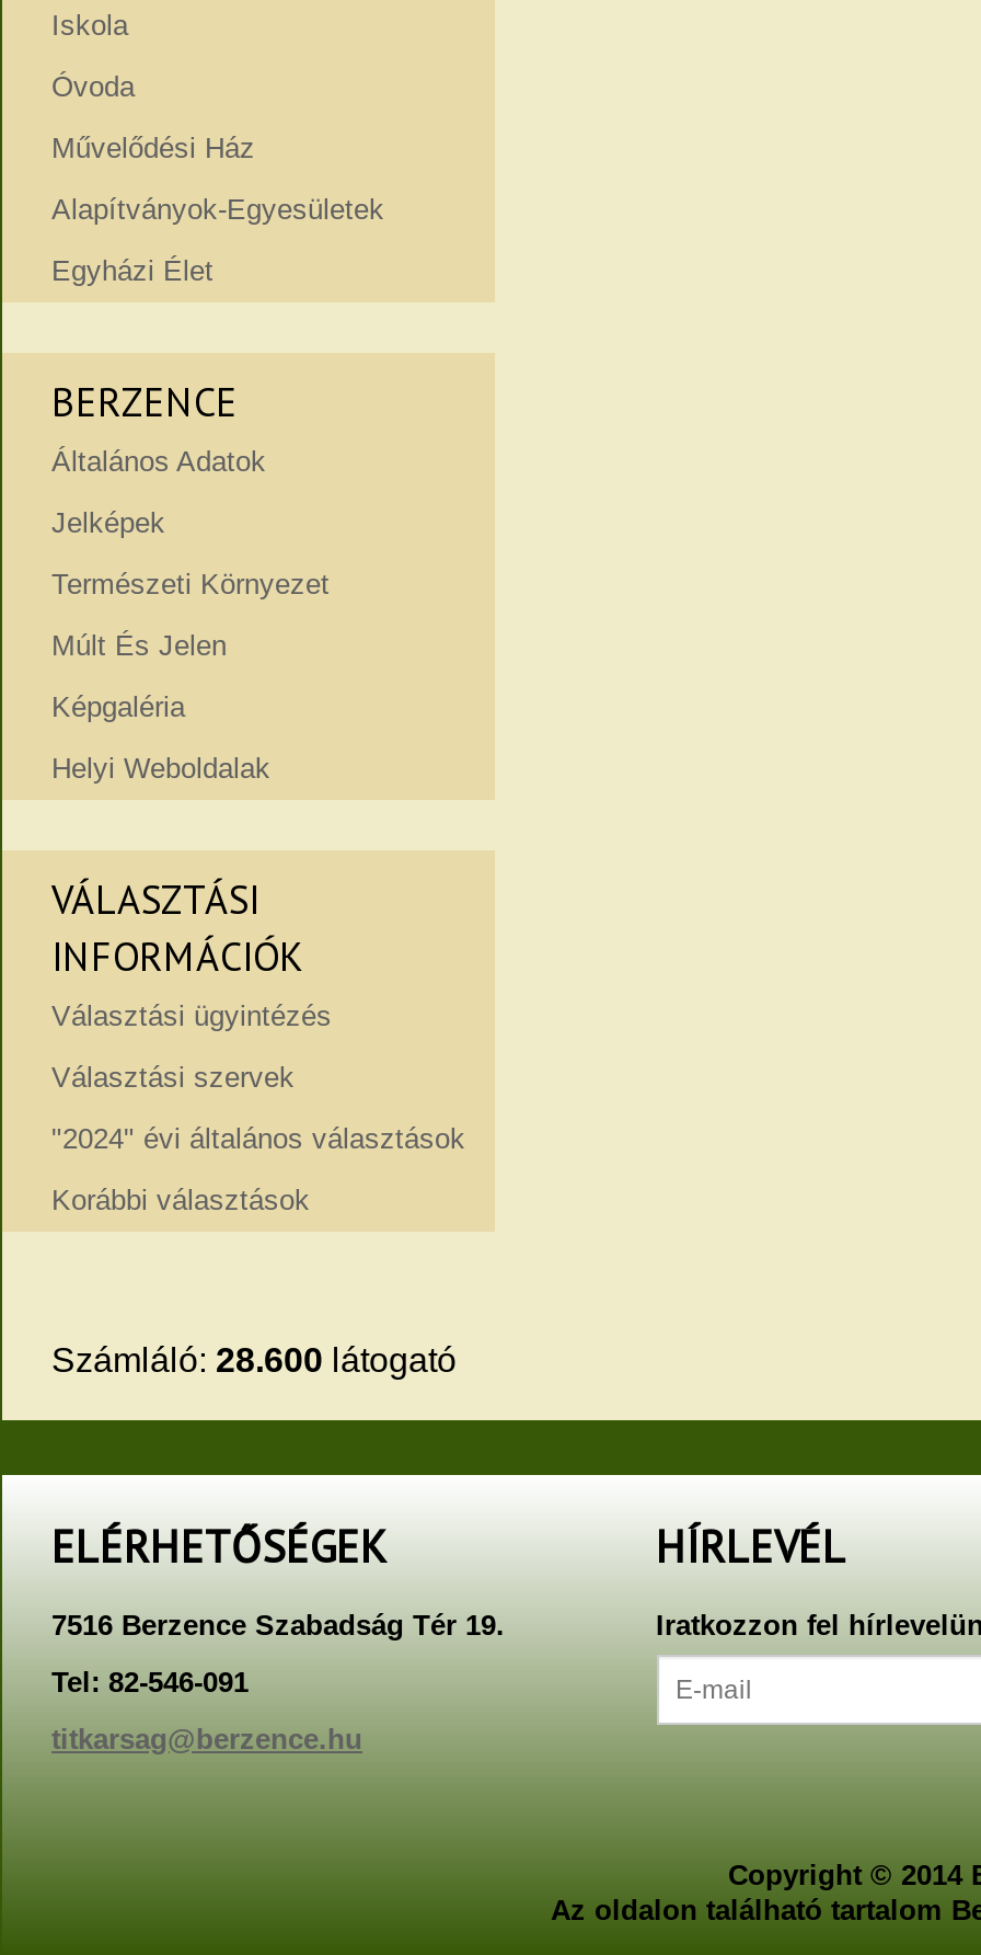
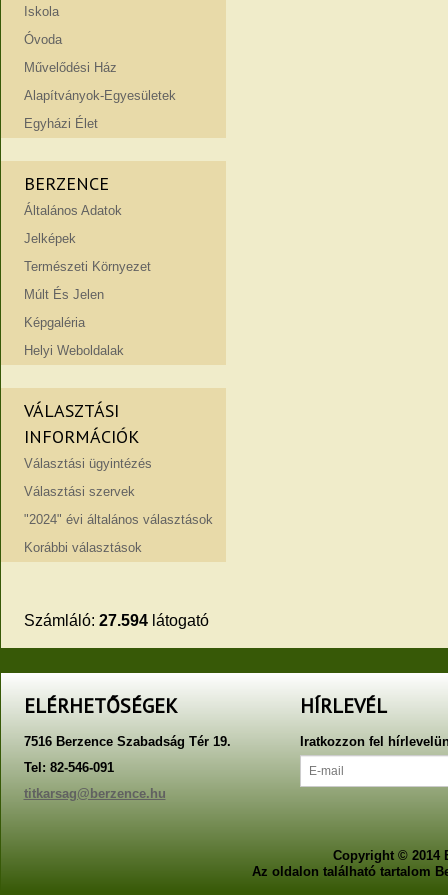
[51,1341,457,1379] Számláló: 28.600 látogató -> [23,612,208,629] Számláló: 27.594 látogató

